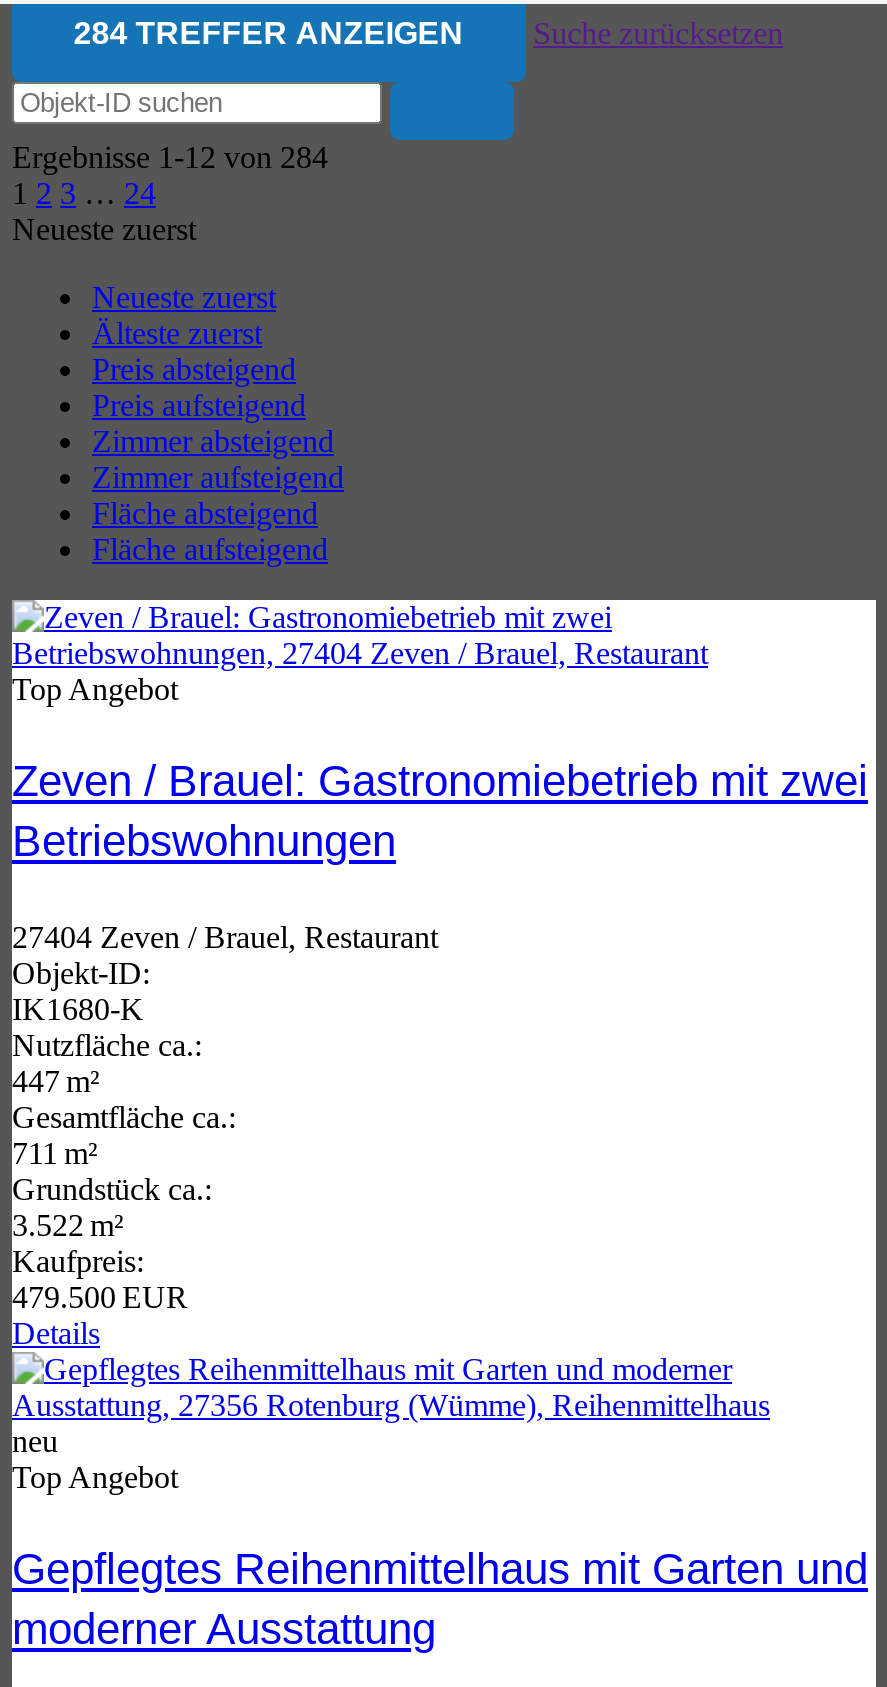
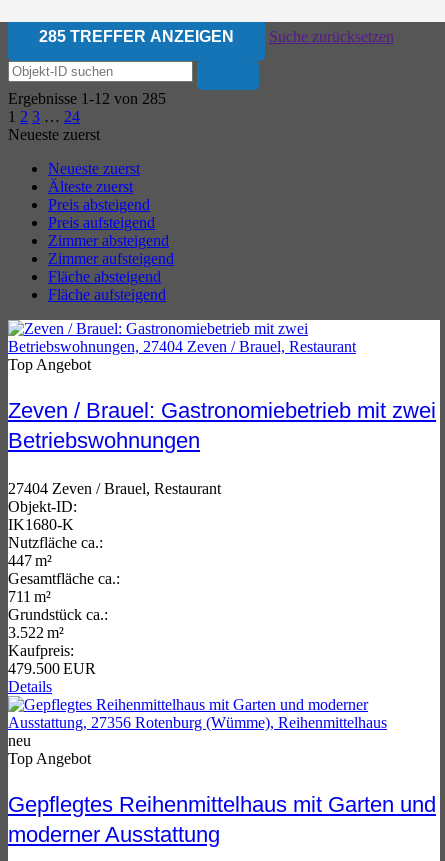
[74,16,464,50] 284 TREFFER ANZEIGEN -> [39,28,234,45] 285 TREFFER ANZEIGEN
[12,141,328,175] Ergebnisse 1-12 von 284 -> [8,90,166,107] Ergebnisse 1-12 von 285

